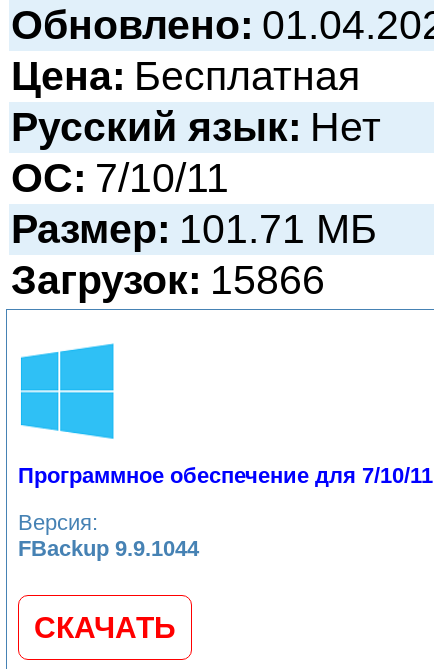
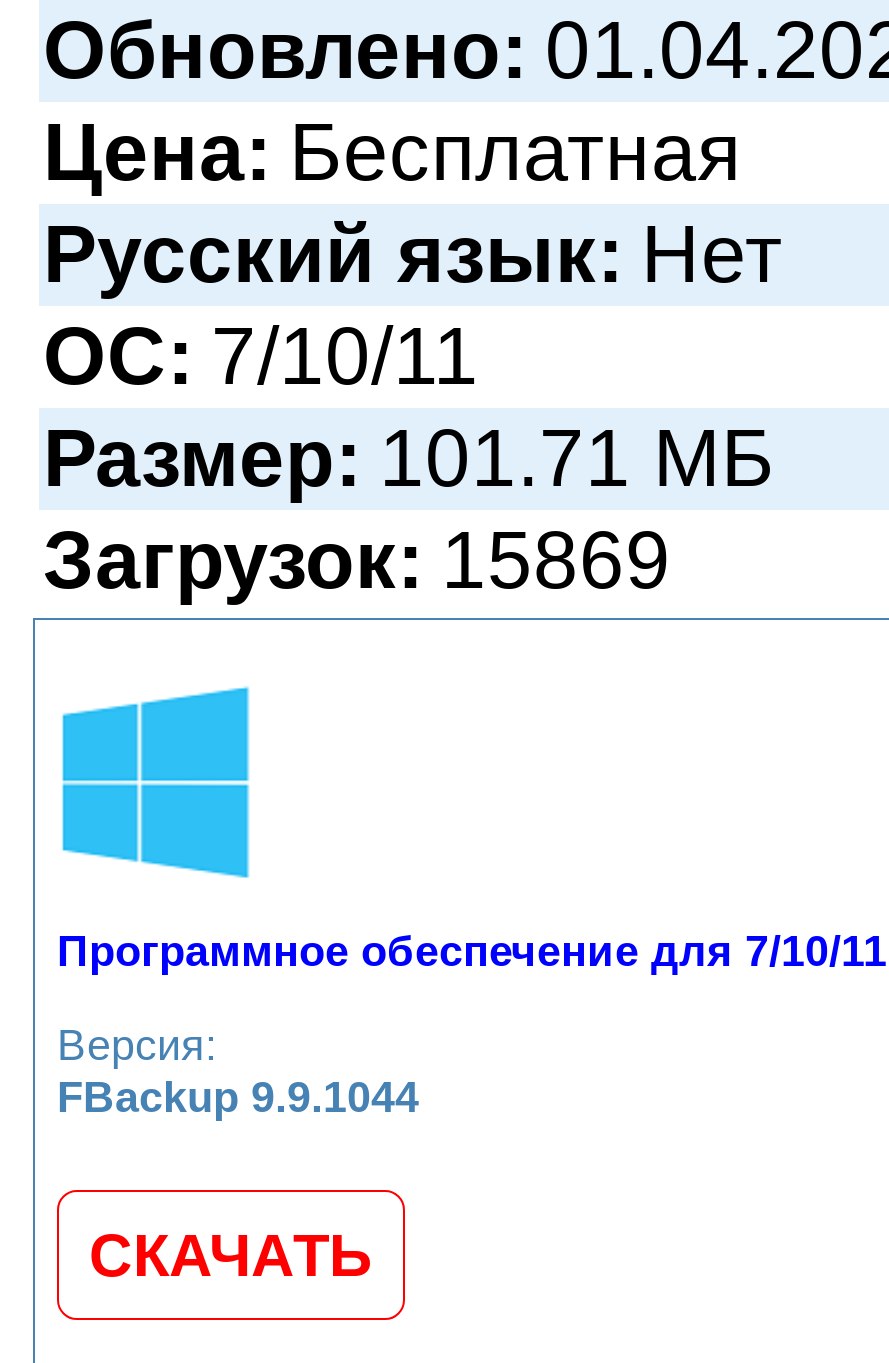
[11,257,325,303] Загрузок: 15866 -> [43,514,671,606] Загрузок: 15869

